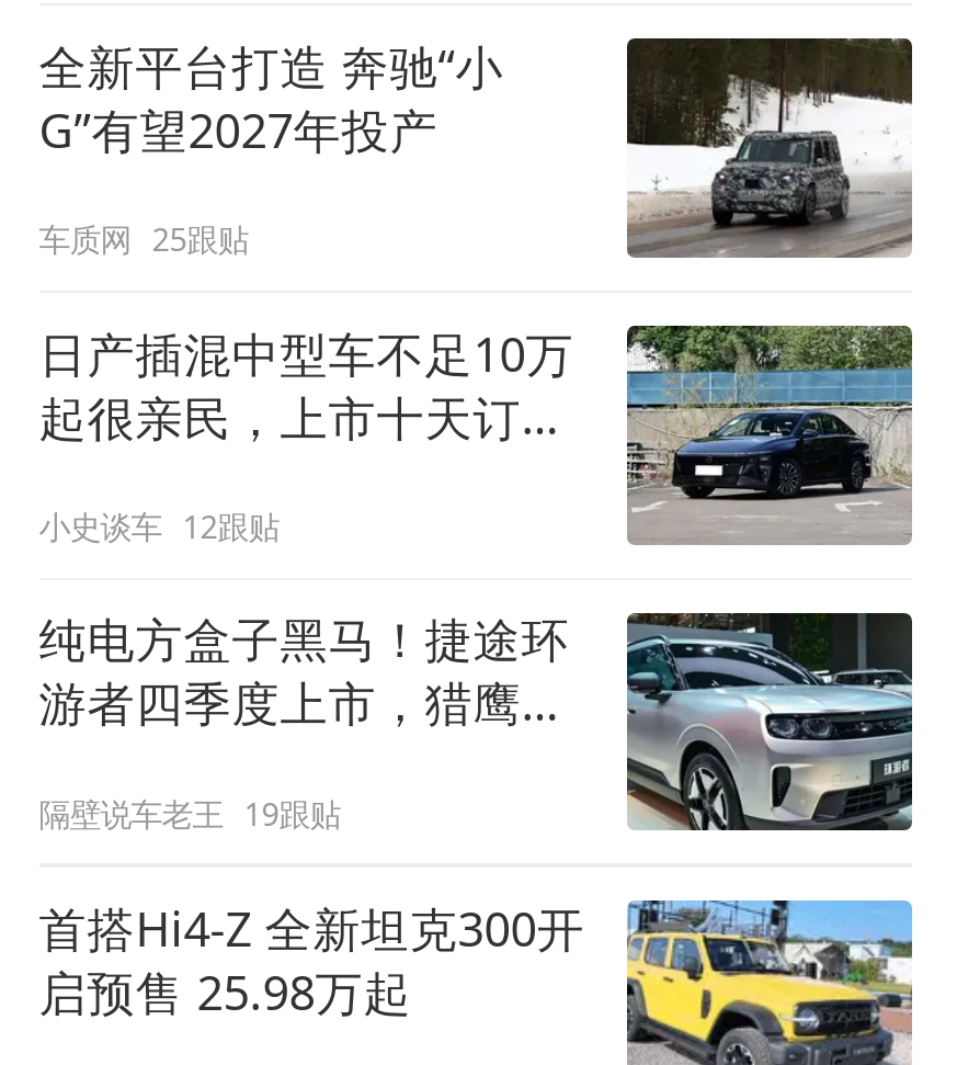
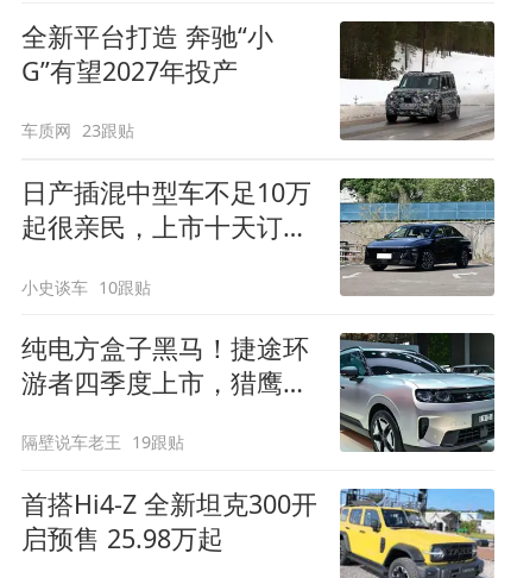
[39,219,248,260] 车质网 25跟贴 -> [21,119,135,142] 车质网 23跟贴
[39,505,279,547] 小史谈车 12跟贴 -> [21,276,151,298] 小史谈车 10跟贴

